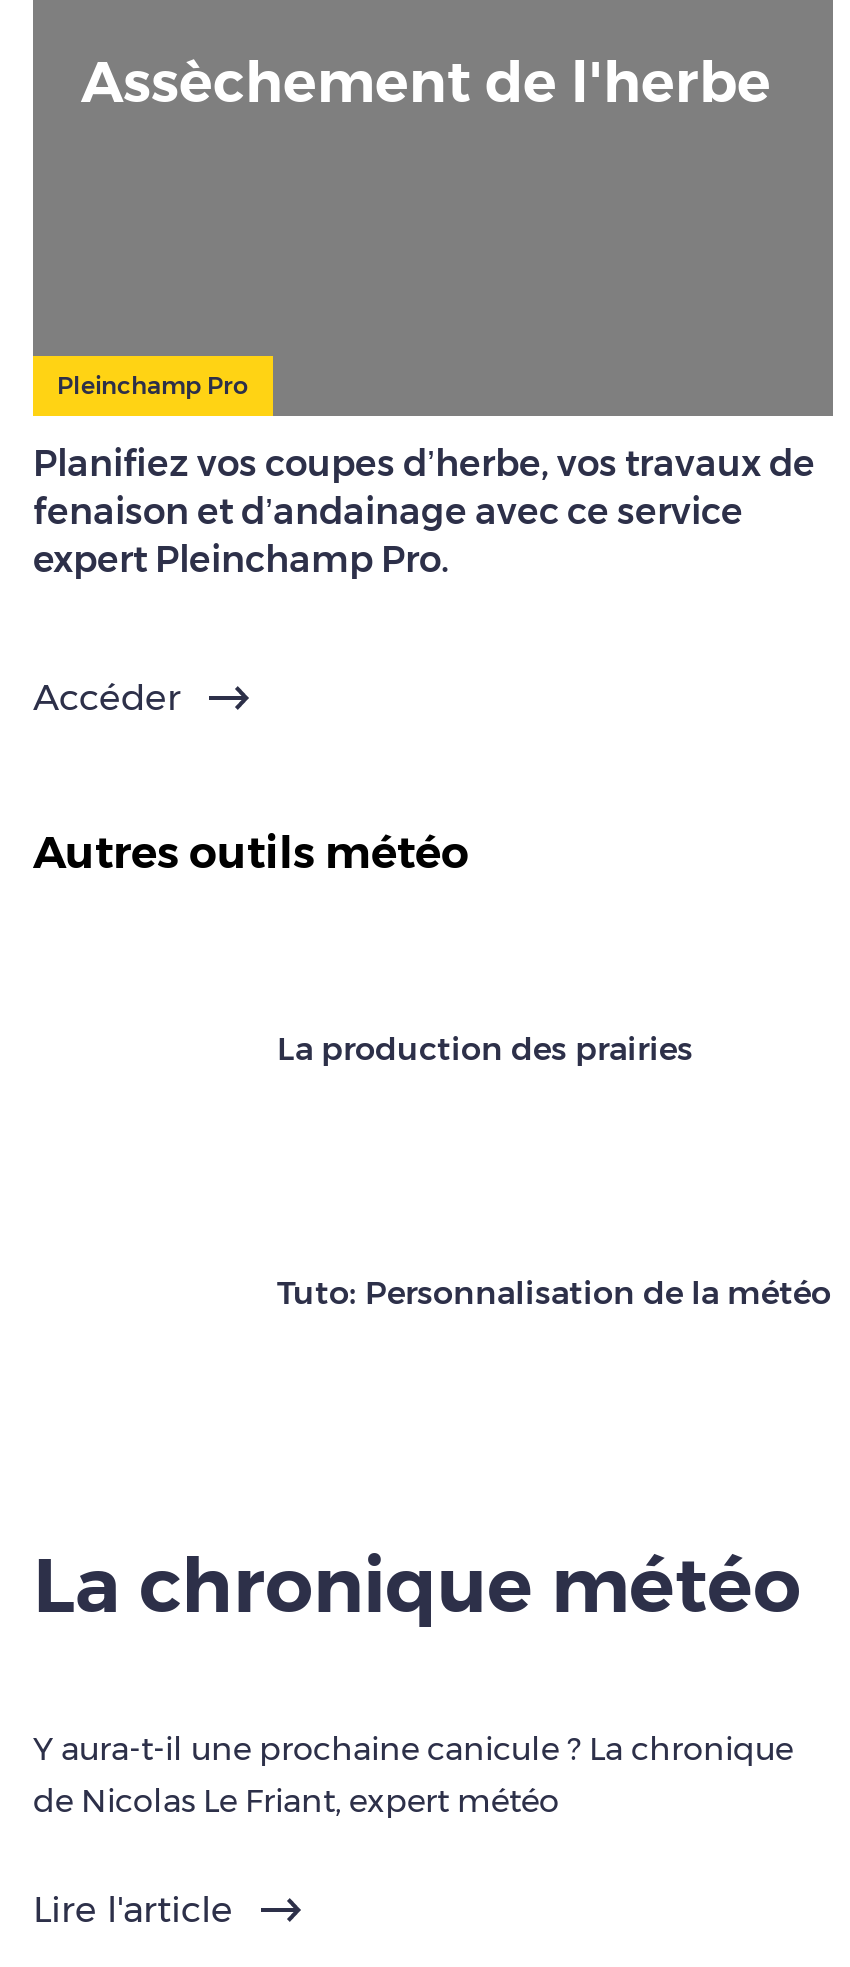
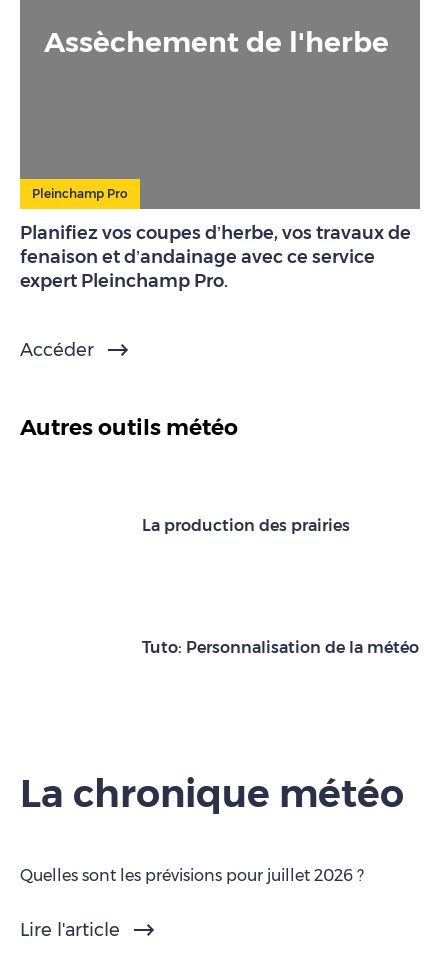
[33,1730,793,1820] Y aura-t-il une prochaine canicule ? La chronique | de Nicolas Le Friant, expert météo -> [20,866,364,885] Quelles sont les prévisions pour juillet 2026 ?

